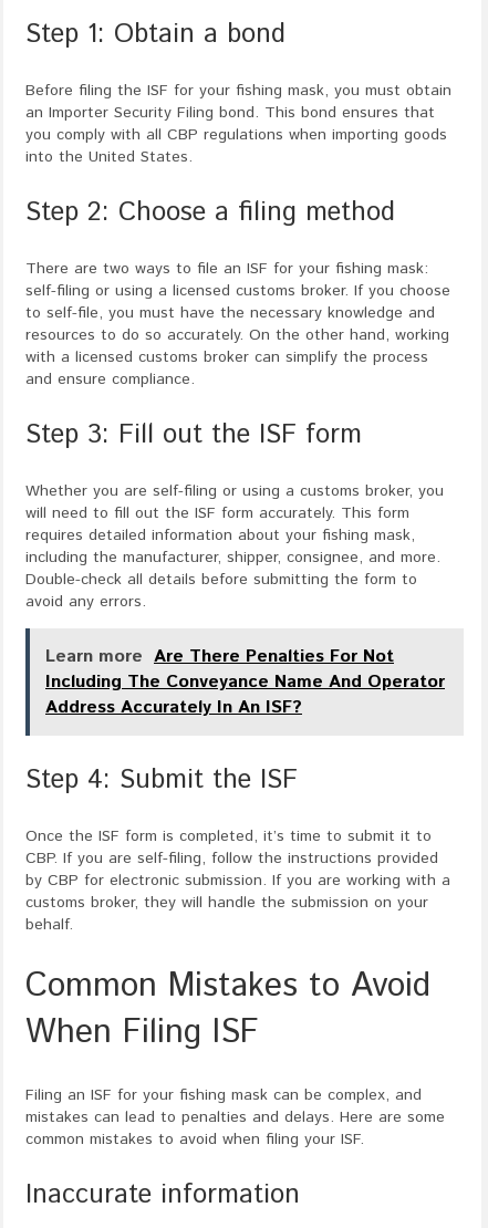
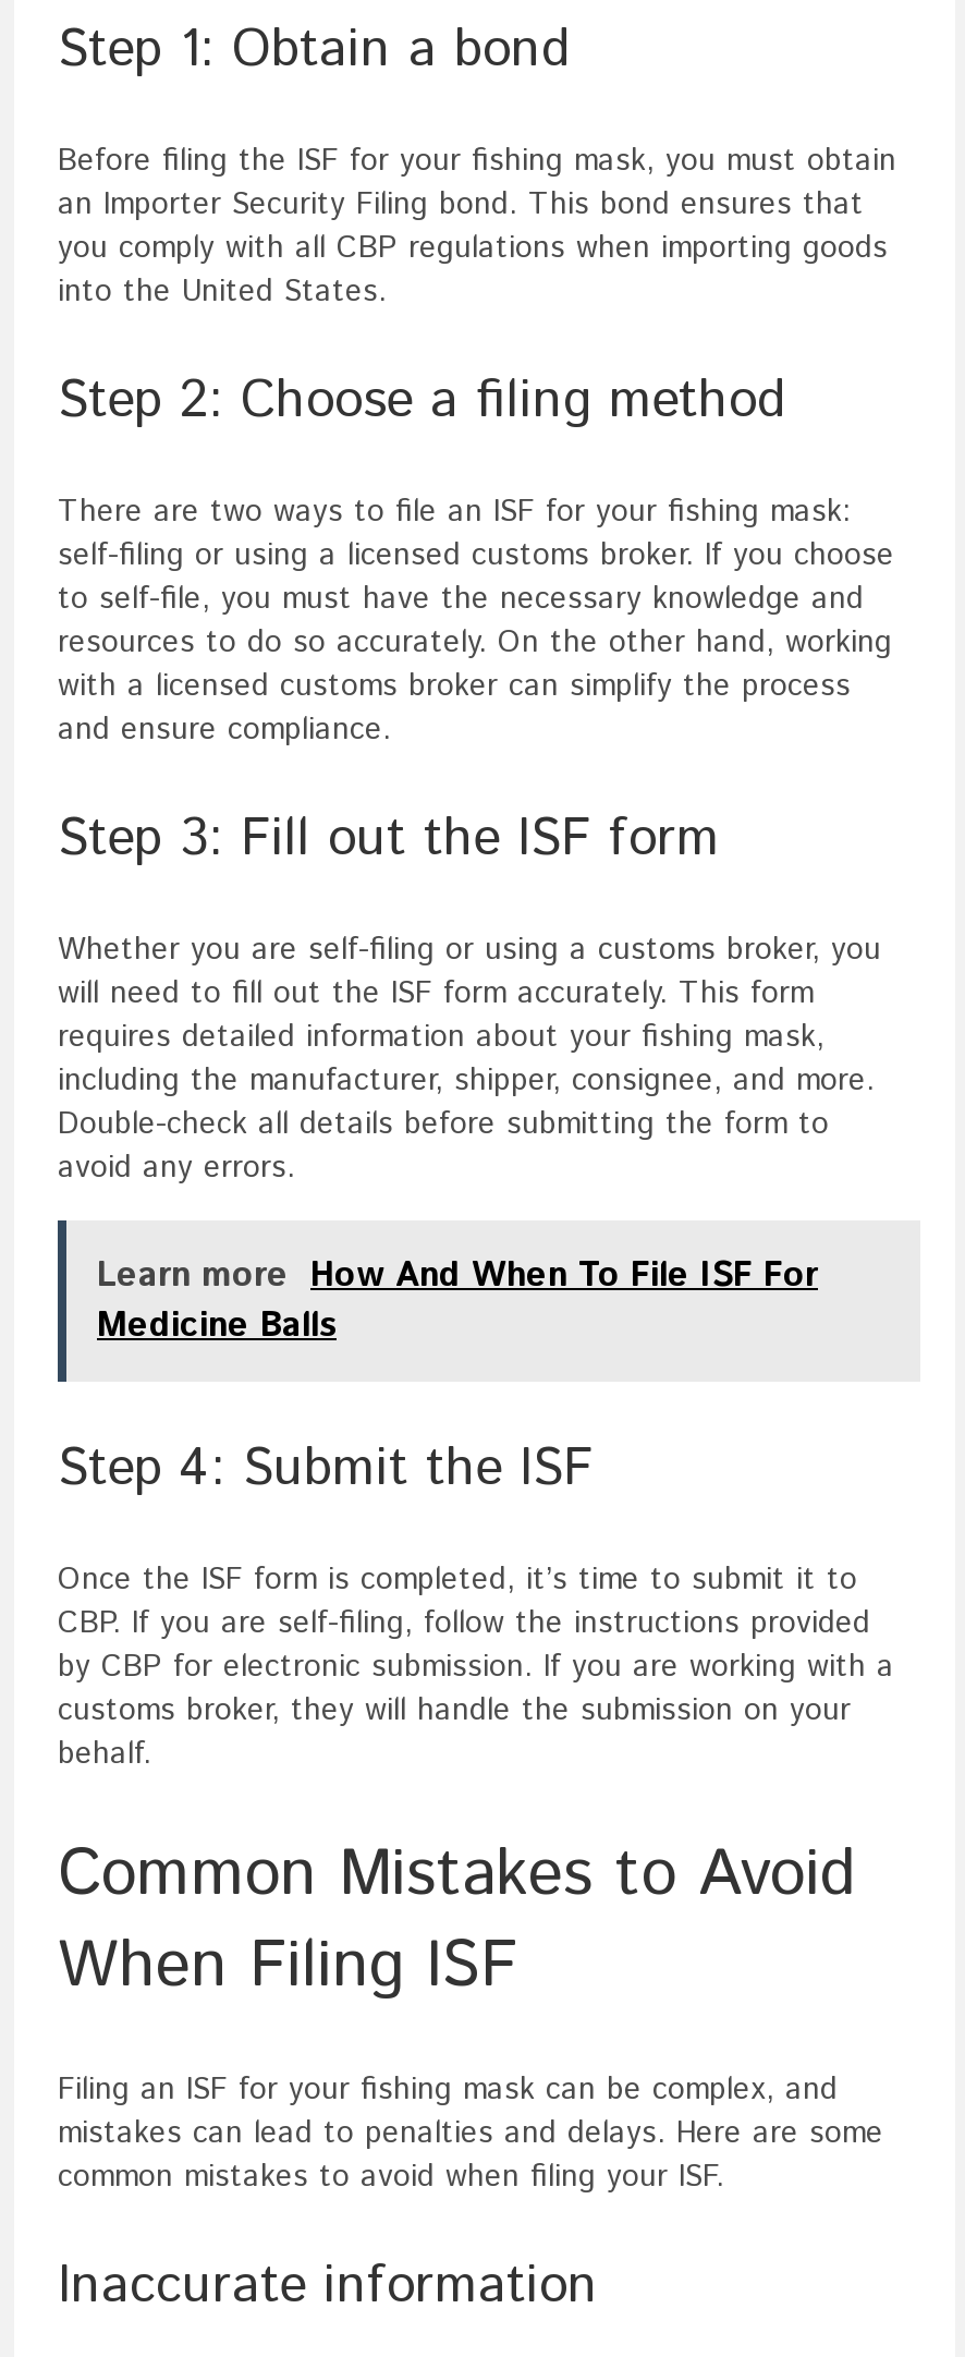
[45,644,445,720] Learn more Are There Penalties For Not | Including The Conveyance Name And Operator | Address Accurately In An ISF? -> [97,1251,818,1351] Learn more How And When To File ISF For | Medicine Balls

